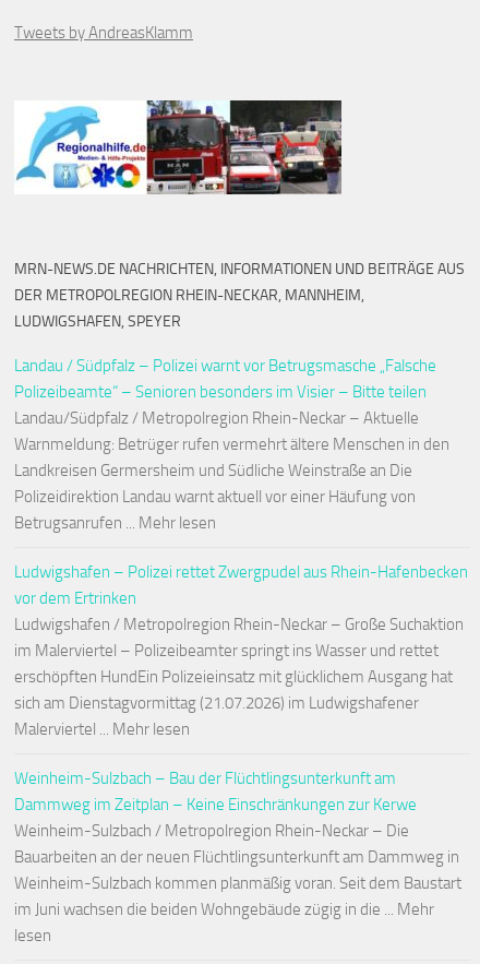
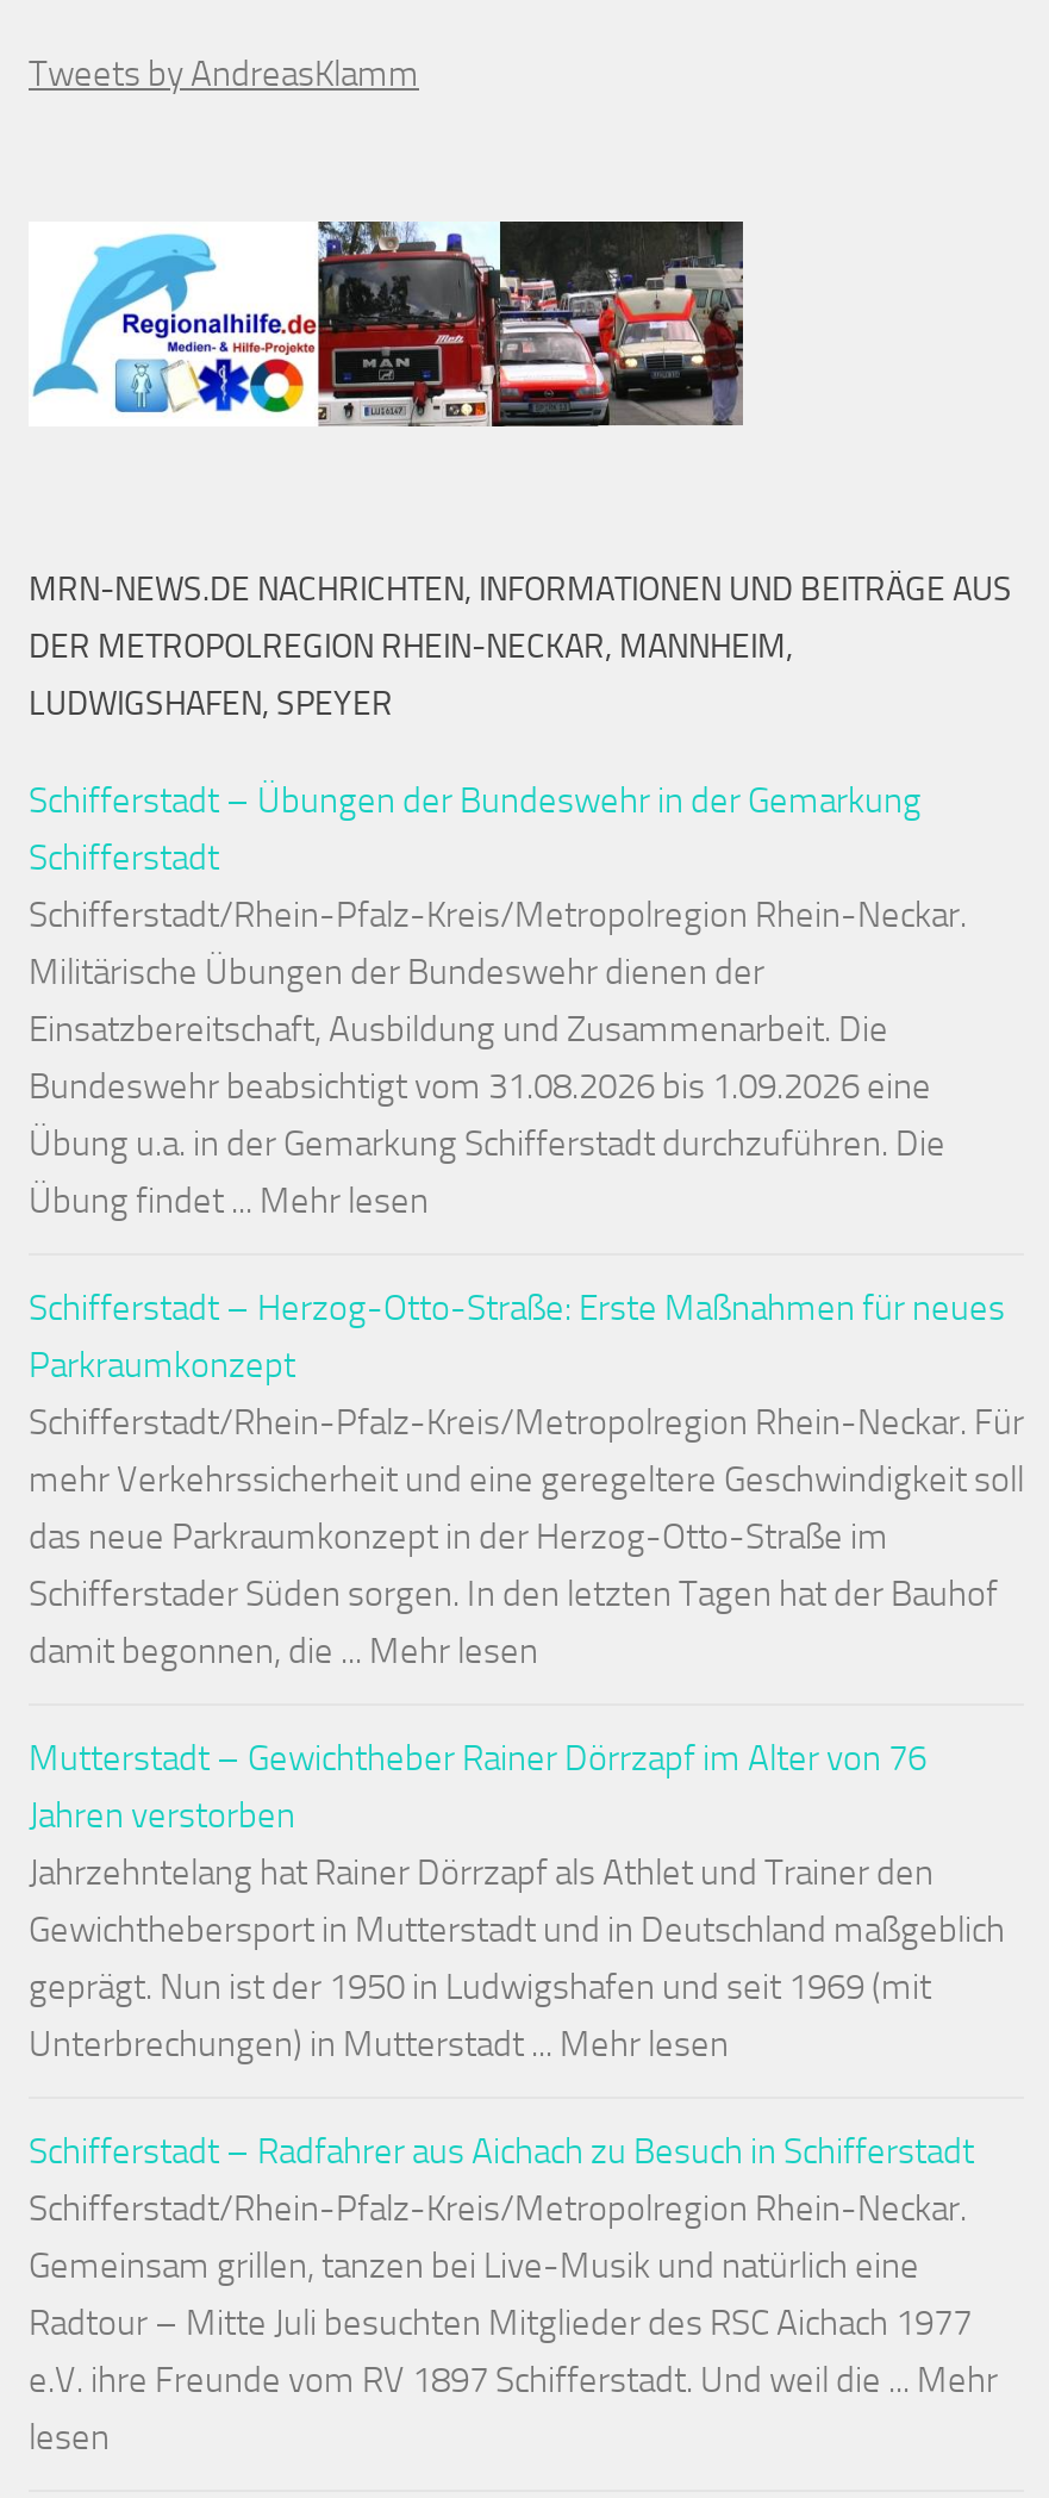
[14,356,468,919] Landau / Südpfalz – Polizei warnt vor Betrugsmasche „Falsche | Polizeibeamte“ – Senioren besonders im Visier – Bitte teilen | Landau/Südpfalz / Metropolregion Rhein-Neckar – Aktuelle | Warnmeldung: Betrüger rufen vermehrt ältere Menschen in den | Landkreisen Germersheim und Südliche Weinstraße an Die | Polizeidirektion Landau warnt aktuell vor einer Häufung von | Betrugsanrufen ... Mehr lesen | Ludwigshafen – Polizei rettet Zwergpudel aus Rhein-Hafenbecken | vor dem Ertrinken | Ludwigshafen / Metropolregion Rhein-Neckar – Große Suchaktion | im Malerviertel – Polizeibeamter springt ins Wasser und rettet | erschöpften HundEin Polizeieinsatz mit glücklichem Ausgang hat | sich am Dienstagvormittag (21.07.2026) im Ludwigshafener | Malerviertel ... Mehr lesen | Weinheim-Sulzbach – Bau der Flüchtlingsunterkunft am | Dammweg im Zeitplan – Keine Einschränkungen zur Kerwe | Weinheim-Sulzbach / Metropolregion Rhein-Neckar – Die | Bauarbeiten an der neuen Flüchtlingsunterkunft am Dammweg in | Weinheim-Sulzbach kommen planmäßig voran. Seit dem Baustart | im Juni wachsen die beiden Wohngebäude zügig in die ... Mehr -> [29,779,1024,2401] Schifferstadt – Übungen der Bundeswehr in der Gemarkung | Schifferstadt | Schifferstadt/Rhein-Pfalz-Kreis/Metropolregion Rhein-Neckar. | Militärische Übungen der Bundeswehr dienen der | Einsatzbereitschaft, Ausbildung und Zusammenarbeit. Die | Bundeswehr beabsichtigt vom 31.08.2026 bis 1.09.2026 eine | Übung u.a. in der Gemarkung Schifferstadt durchzuführen. Die | Übung findet ... Mehr lesen | Schifferstadt – Herzog-Otto-Straße: Erste Maßnahmen für neues | Parkraumkonzept | Schifferstadt/Rhein-Pfalz-Kreis/Metropolregion Rhein-Neckar. Für | mehr Verkehrssicherheit und eine geregeltere Geschwindigkeit soll | das neue Parkraumkonzept in der Herzog-Otto-Straße im | Schifferstader Süden sorgen. In den letzten Tagen hat der Bauhof | damit begonnen, die ... Mehr lesen | Mutterstadt – Gewichtheber Rainer Dörrzapf im Alter von 76 | Jahren verstorben | Jahrzehntelang hat Rainer Dörrzapf als Athlet und Trainer den | Gewichthebersport in Mutterstadt und in Deutschland maßgeblich | geprägt. Nun ist der 1950 in Ludwigshafen und seit 1969 (mit | Unterbrechungen) in Mutterstadt ... Mehr lesen | Schifferstadt – Radfahrer aus Aichach zu Besuch in Schifferstadt | Schifferstadt/Rhein-Pfalz-Kreis/Metropolregion Rhein-Neckar. | Gemeinsam grillen, tanzen bei Live-Musik und natürlich eine | Radtour – Mitte Juli besuchten Mitglieder des RSC Aichach 1977 | e.V. ihre Freunde vom RV 1897 Schifferstadt. Und weil die ... Mehr

